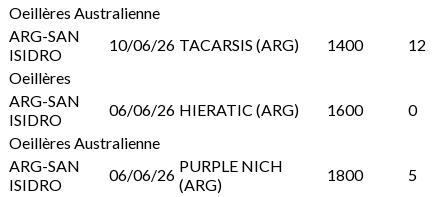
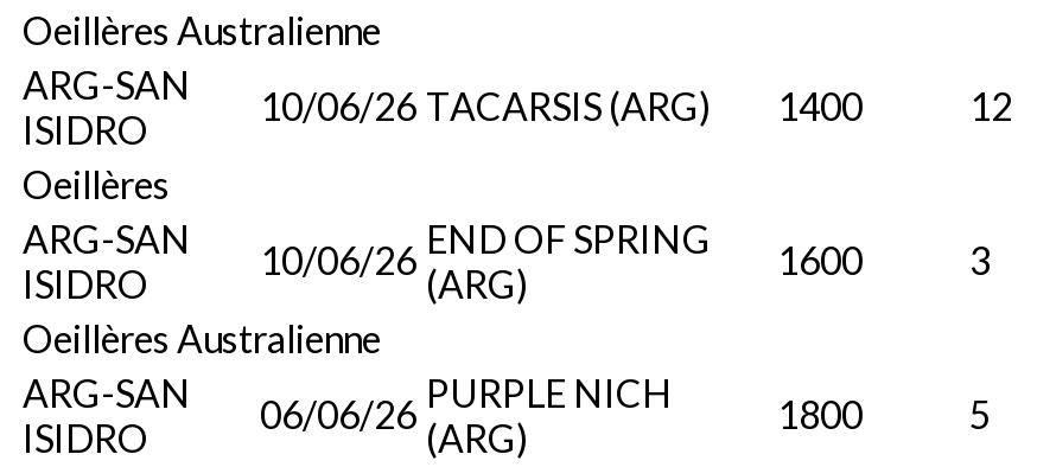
[109,100,299,119] 06/06/26 HIERATIC (ARG) -> [260,215,711,306] 10/06/26 END OF SPRING | (ARG)
[408,100,417,119] 0 -> [969,237,991,282] 3

